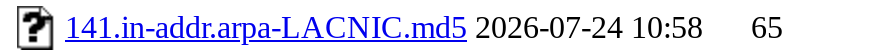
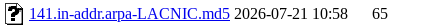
[65,11,703,45] 141.in-addr.arpa-LACNIC.md5 2026-07-24 10:58 -> [29,5,348,22] 141.in-addr.arpa-LACNIC.md5 2026-07-21 10:58

